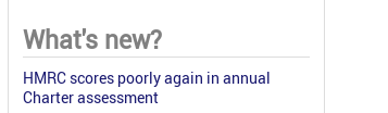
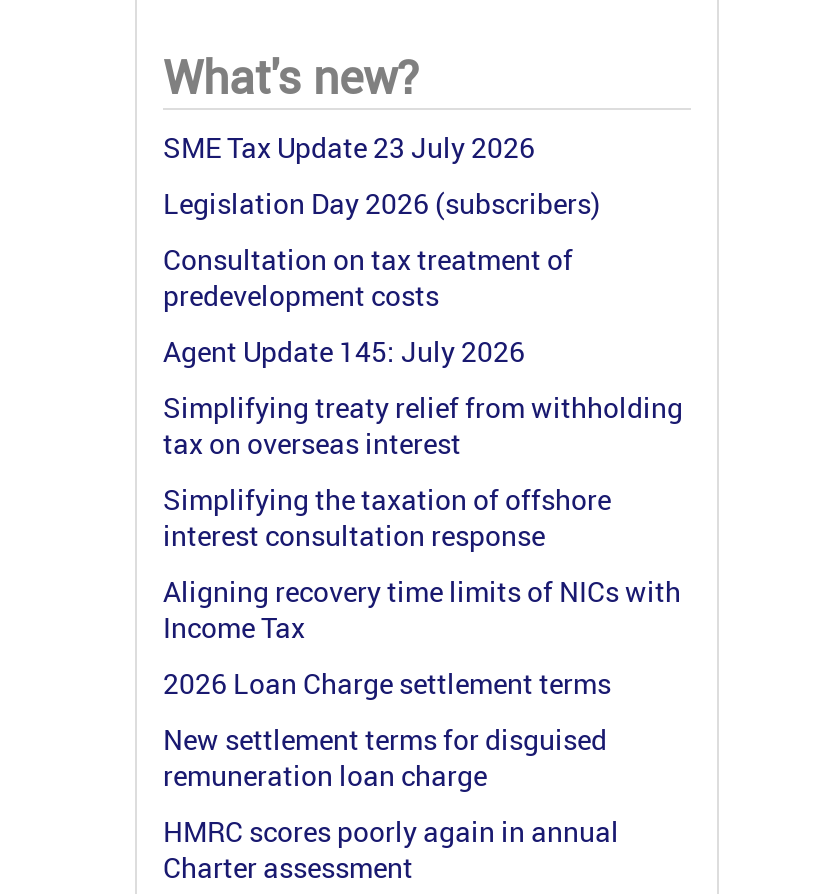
none -> [163,127,683,793] SME Tax Update 23 July 2026 | Legislation Day 2026 (subscribers) | Consultation on tax treatment of | predevelopment costs | Agent Update 145: July 2026 | Simplifying treaty relief from withholding | tax on overseas interest | Simplifying the taxation of offshore | interest consultation response | Aligning recovery time limits of NICs with | Income Tax | 2026 Loan Charge settlement terms | New settlement terms for disguised | remuneration loan charge

